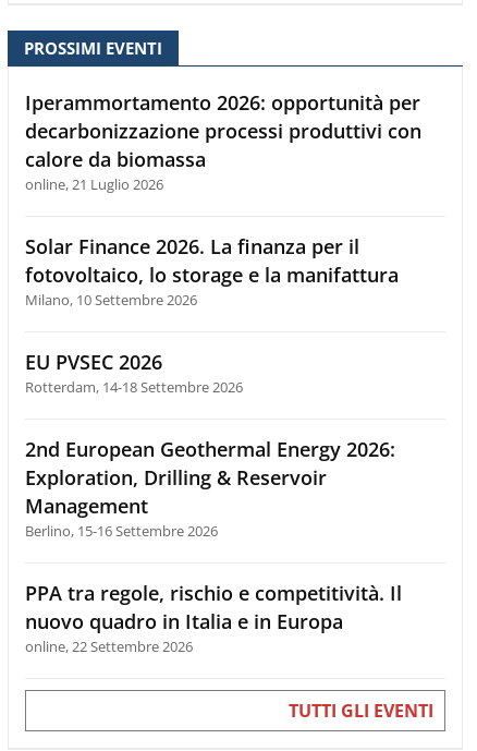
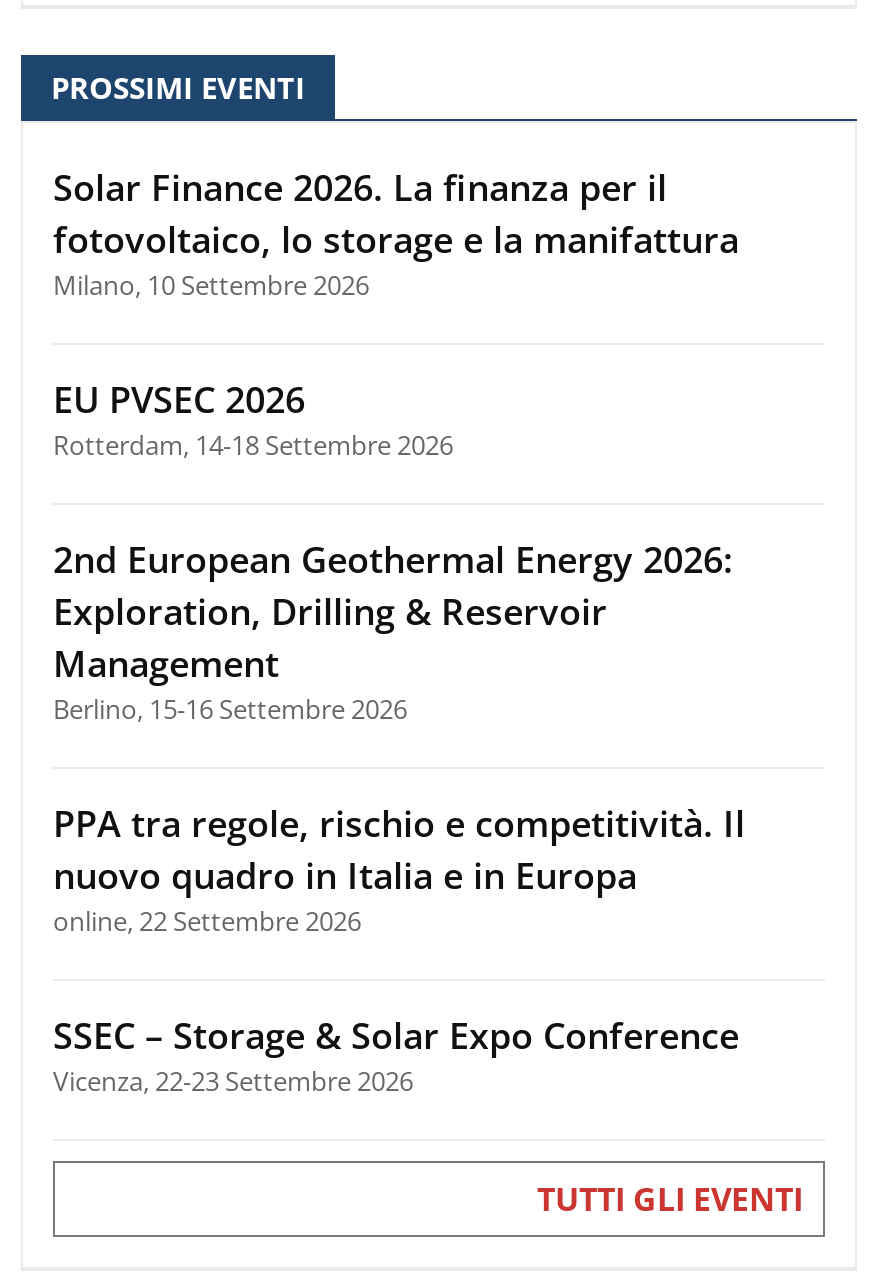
[25,89,421,194] Iperammortamento 2026: opportunità per | decarbonizzazione processi produttivi con | calore da biomassa | online, 21 Luglio 2026 -> none
moved [25,233,402,656] -> [53,162,745,938]: Solar Finance 2026. La finanza per il | fotovoltaico, lo storage e la manifattura | Milano, 10 Settembre 2026 | ... | nuovo quadro in Italia e in Europa | online, 22 Settembre 2026
none -> [53,1010,739,1098] SSEC – Storage & Solar Expo Conference | Vicenza, 22-23 Settembre 2026

